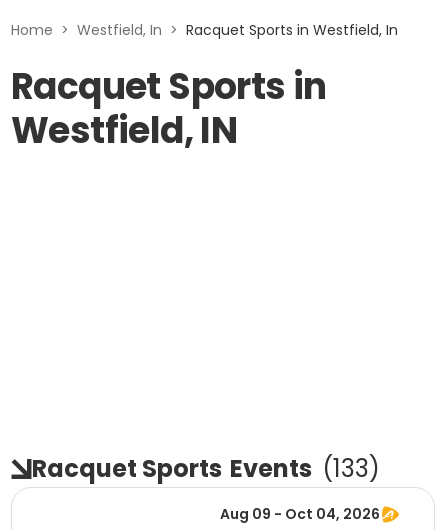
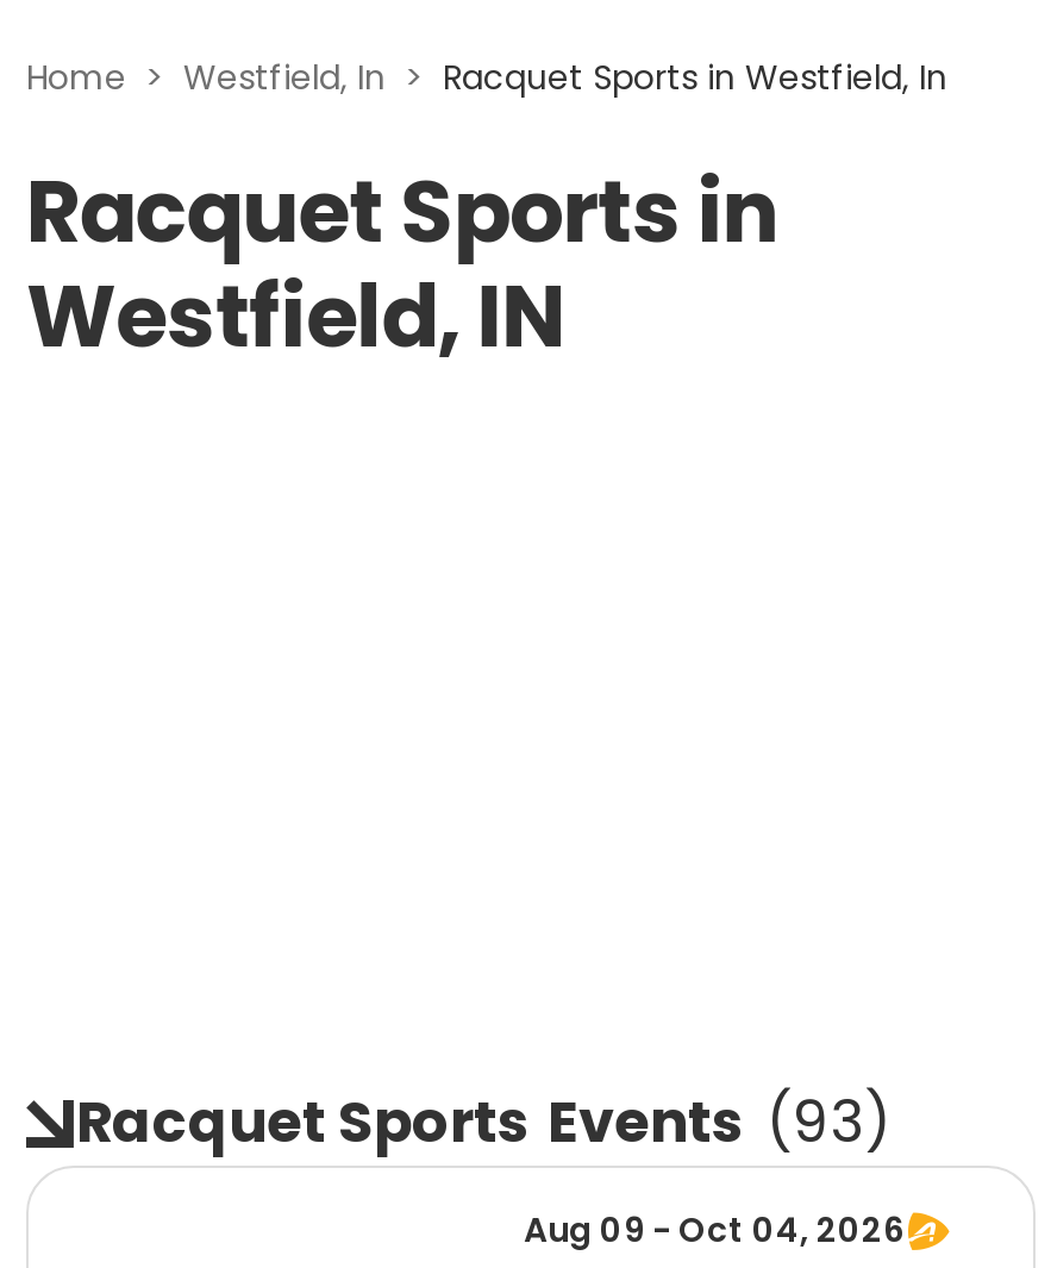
[32,452,380,485] Racquet Sports Events (133) -> [76,1082,890,1161] Racquet Sports Events (93)

